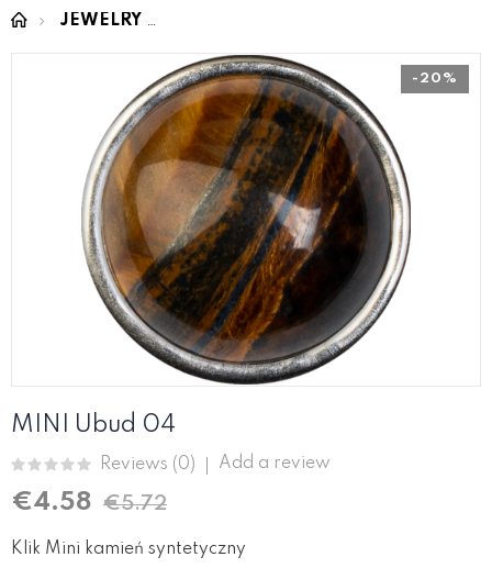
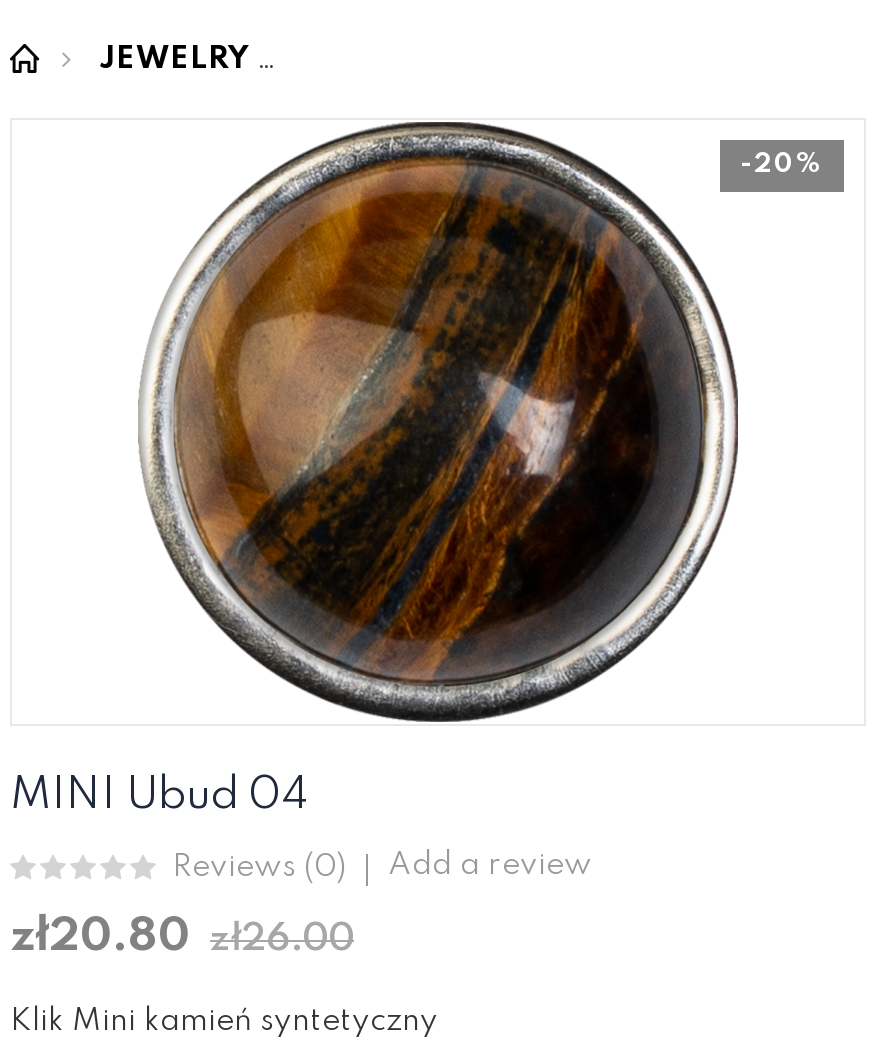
[11,490,167,515] €4.58 €5.72 -> [10,914,354,960] zł20.80 zł26.00

